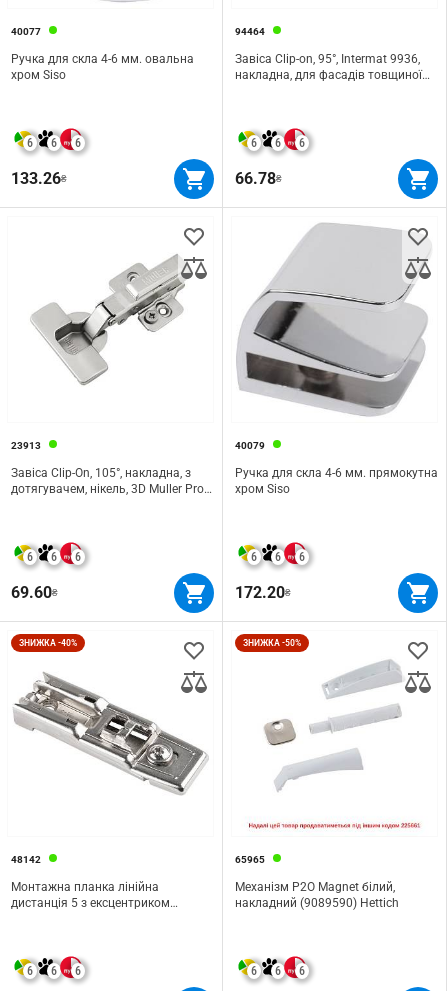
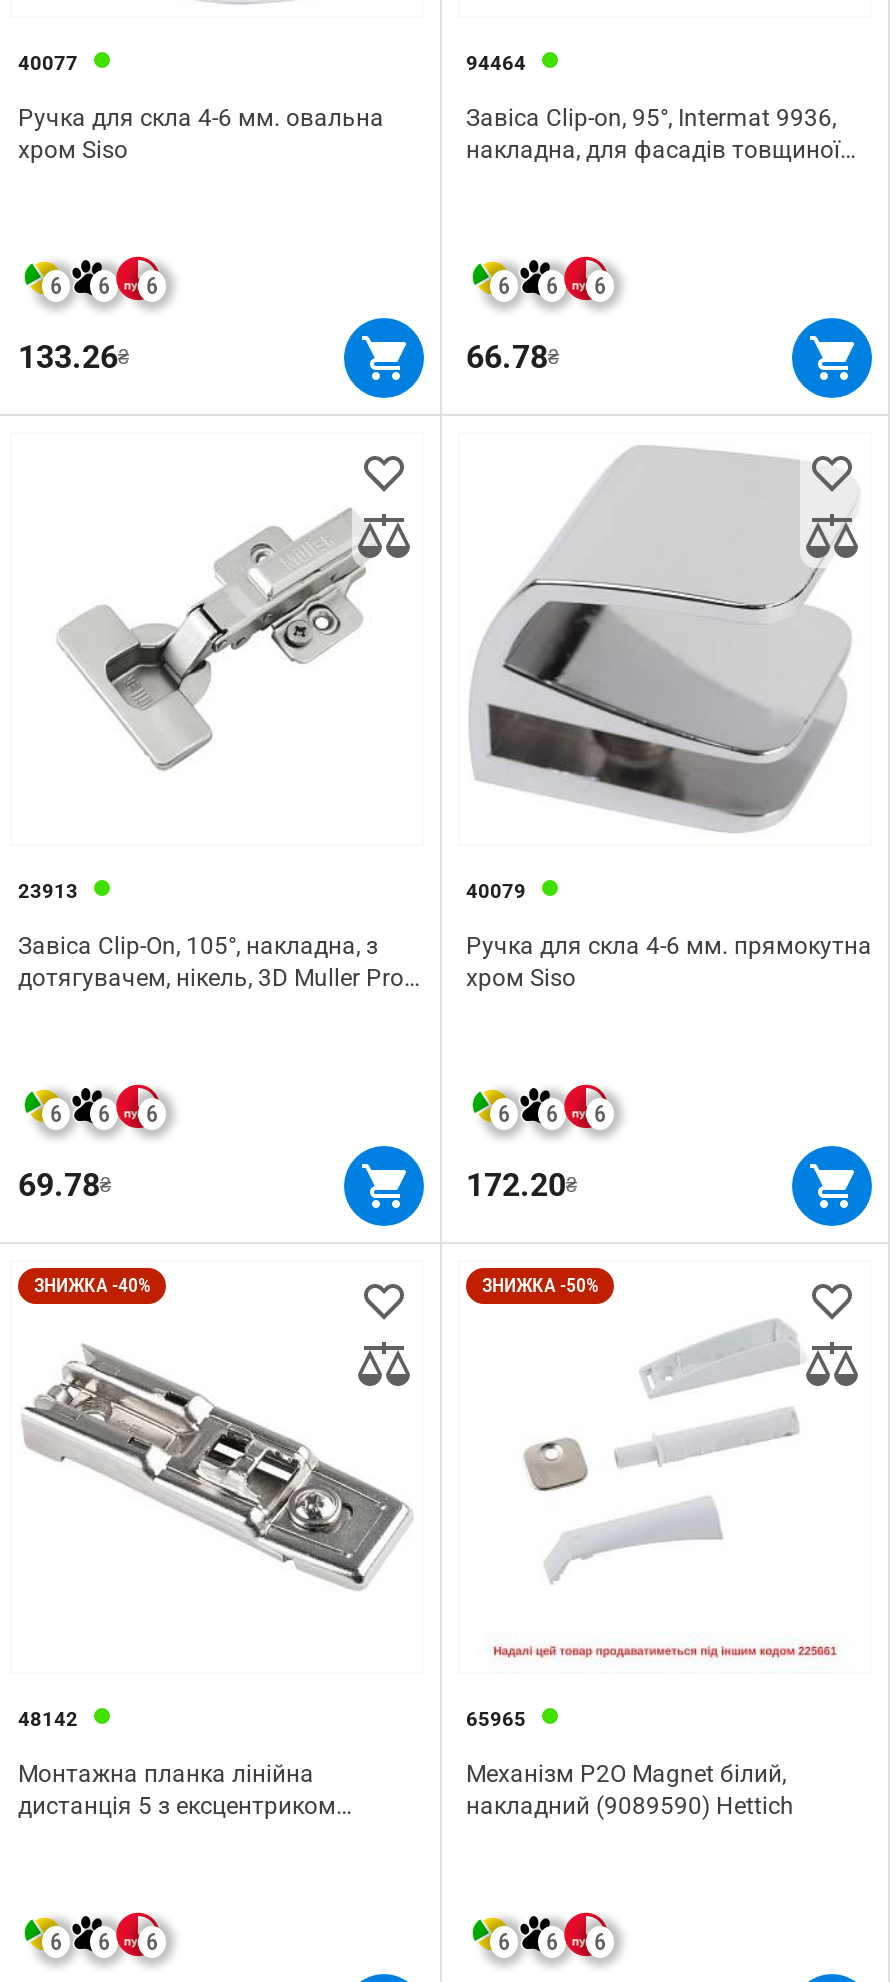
[11,583,58,602] 69.60₴ -> [18,1166,112,1204] 69.78₴

